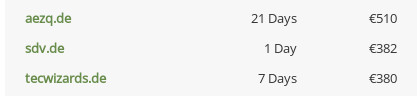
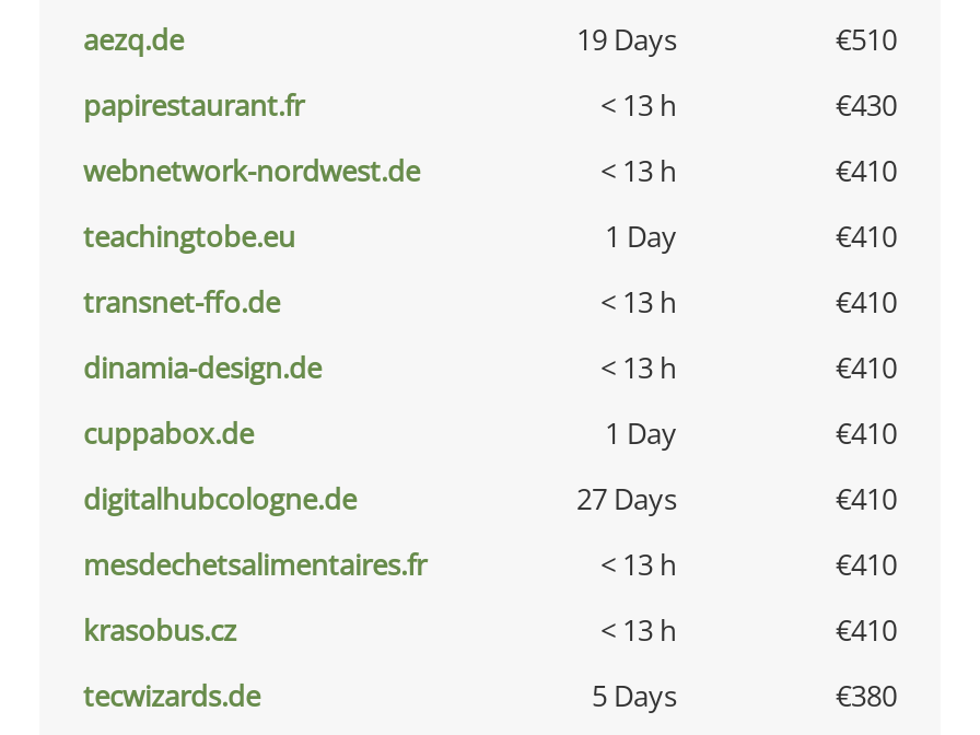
[250,9,296,27] 21 Days -> [576,20,677,59] 19 Days
[25,39,64,57] sdv.de -> [83,86,897,256] papirestaurant.fr | < 13 h | €430 | webnetwork-nordwest.de | < 13 h | €410 | teachingtobe.eu
[369,39,397,57] €382 -> [83,217,897,650] €410 | transnet-ffo.de | < 13 h | €410 | dinamia-design.de | < 13 h | €410 | cuppabox.de | 1 Day | €410 | digitalhubcologne.de | 27 Days | €410 | mesdechetsalimentaires.fr | < 13 h | €410 | krasobus.cz | < 13 h | €410
[257,69,296,87] 7 Days -> [592,676,677,716] 5 Days

